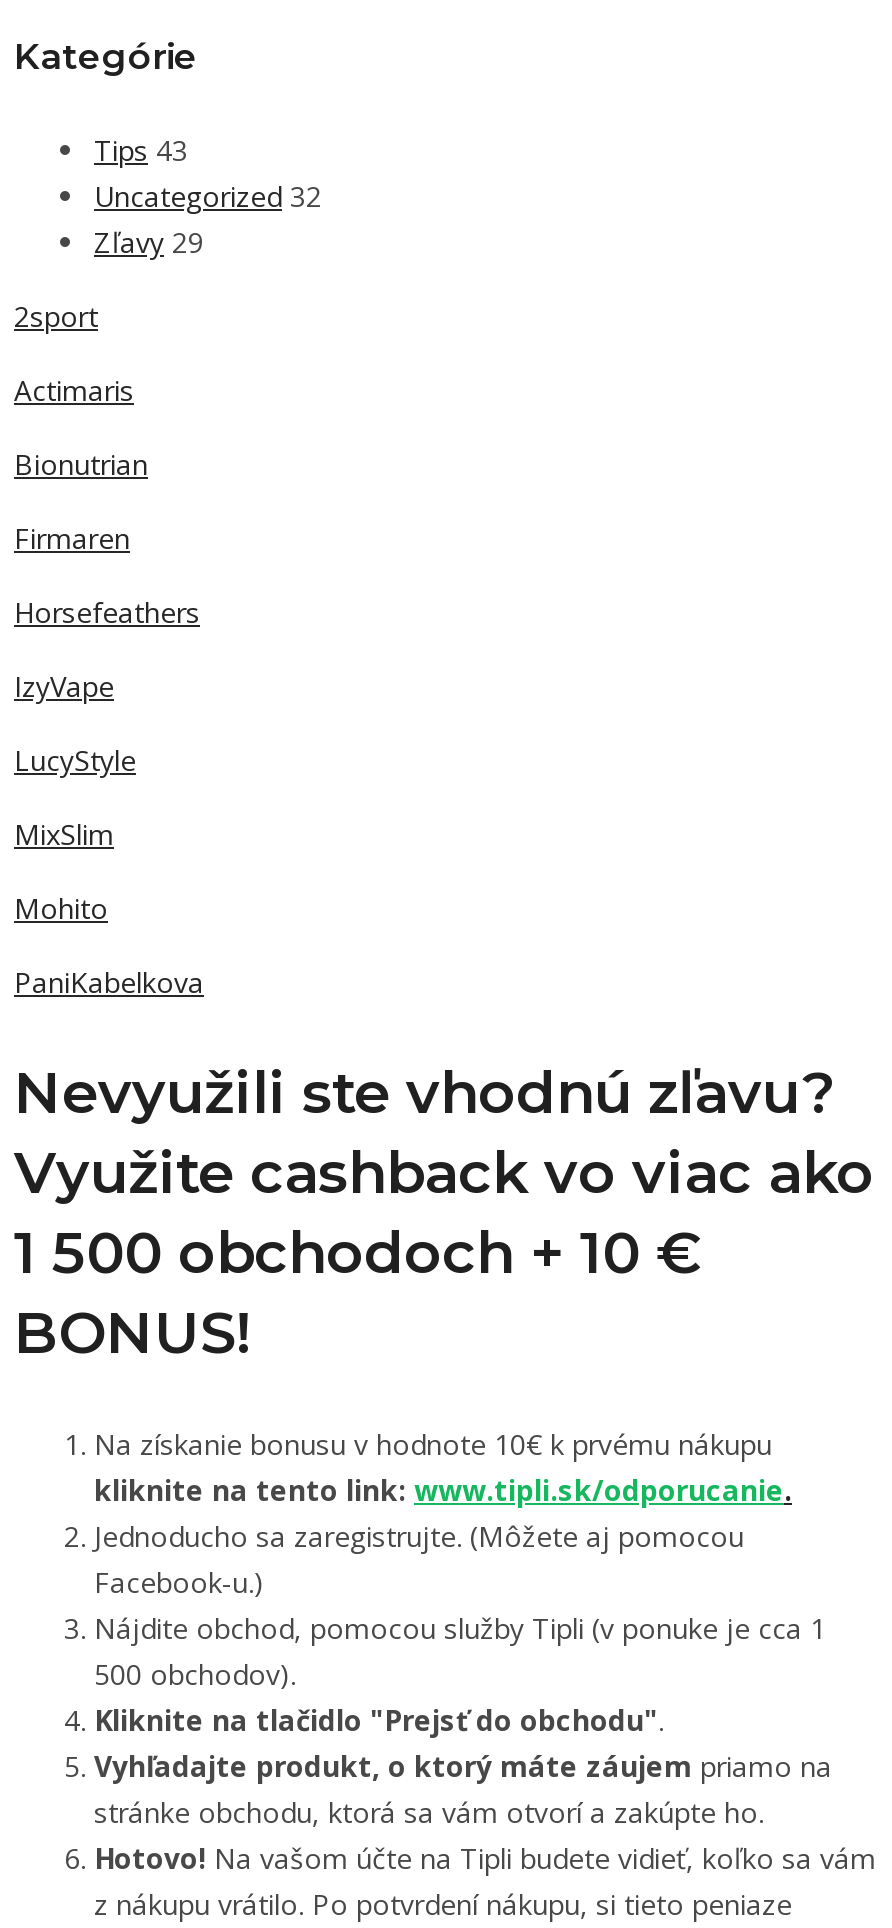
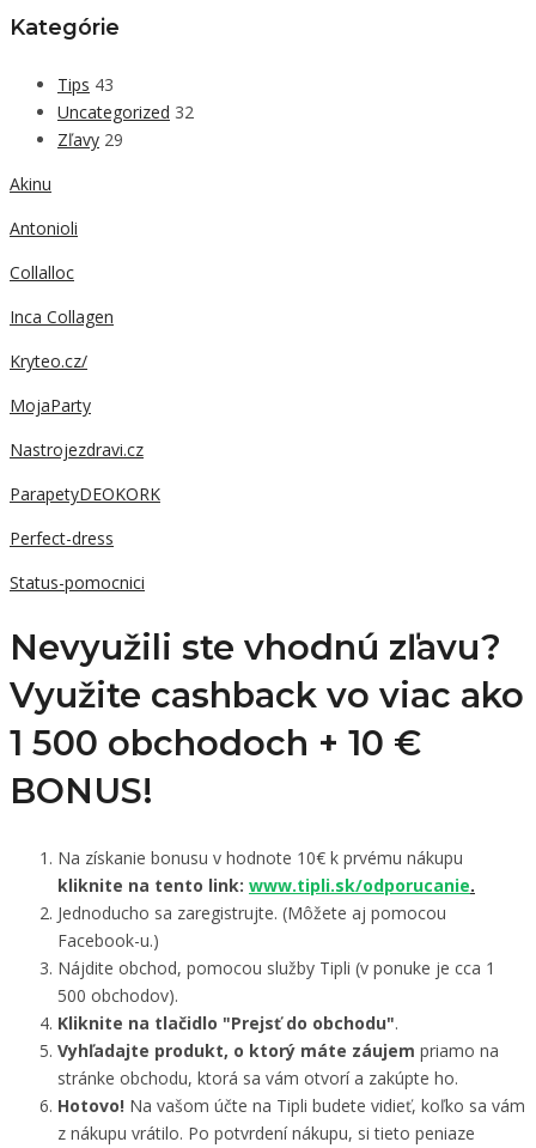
[14,297,98,335] 2sport -> [10,172,51,195] Akinu
[14,371,134,409] Actimaris -> [10,216,78,239] Antonioli
[14,445,148,483] Bionutrian -> [10,260,74,283] Collalloc
[14,519,130,557] Firmaren -> [10,305,114,328] Inca Collagen
[14,593,200,631] Horsefeathers -> [10,349,87,372] Kryteo.cz/
[14,667,114,705] IzyVape -> [10,393,91,416] MojaParty
[14,741,136,779] LucyStyle -> [10,438,144,460] Nastrojezdravi.cz
[14,815,114,853] MixSlim -> [10,482,160,505] ParapetyDEOKORK
[14,889,108,927] Mohito -> [10,526,114,549] Perfect-dress
[14,963,204,1001] PaniKabelkova -> [10,571,145,593] Status-pomocnici

